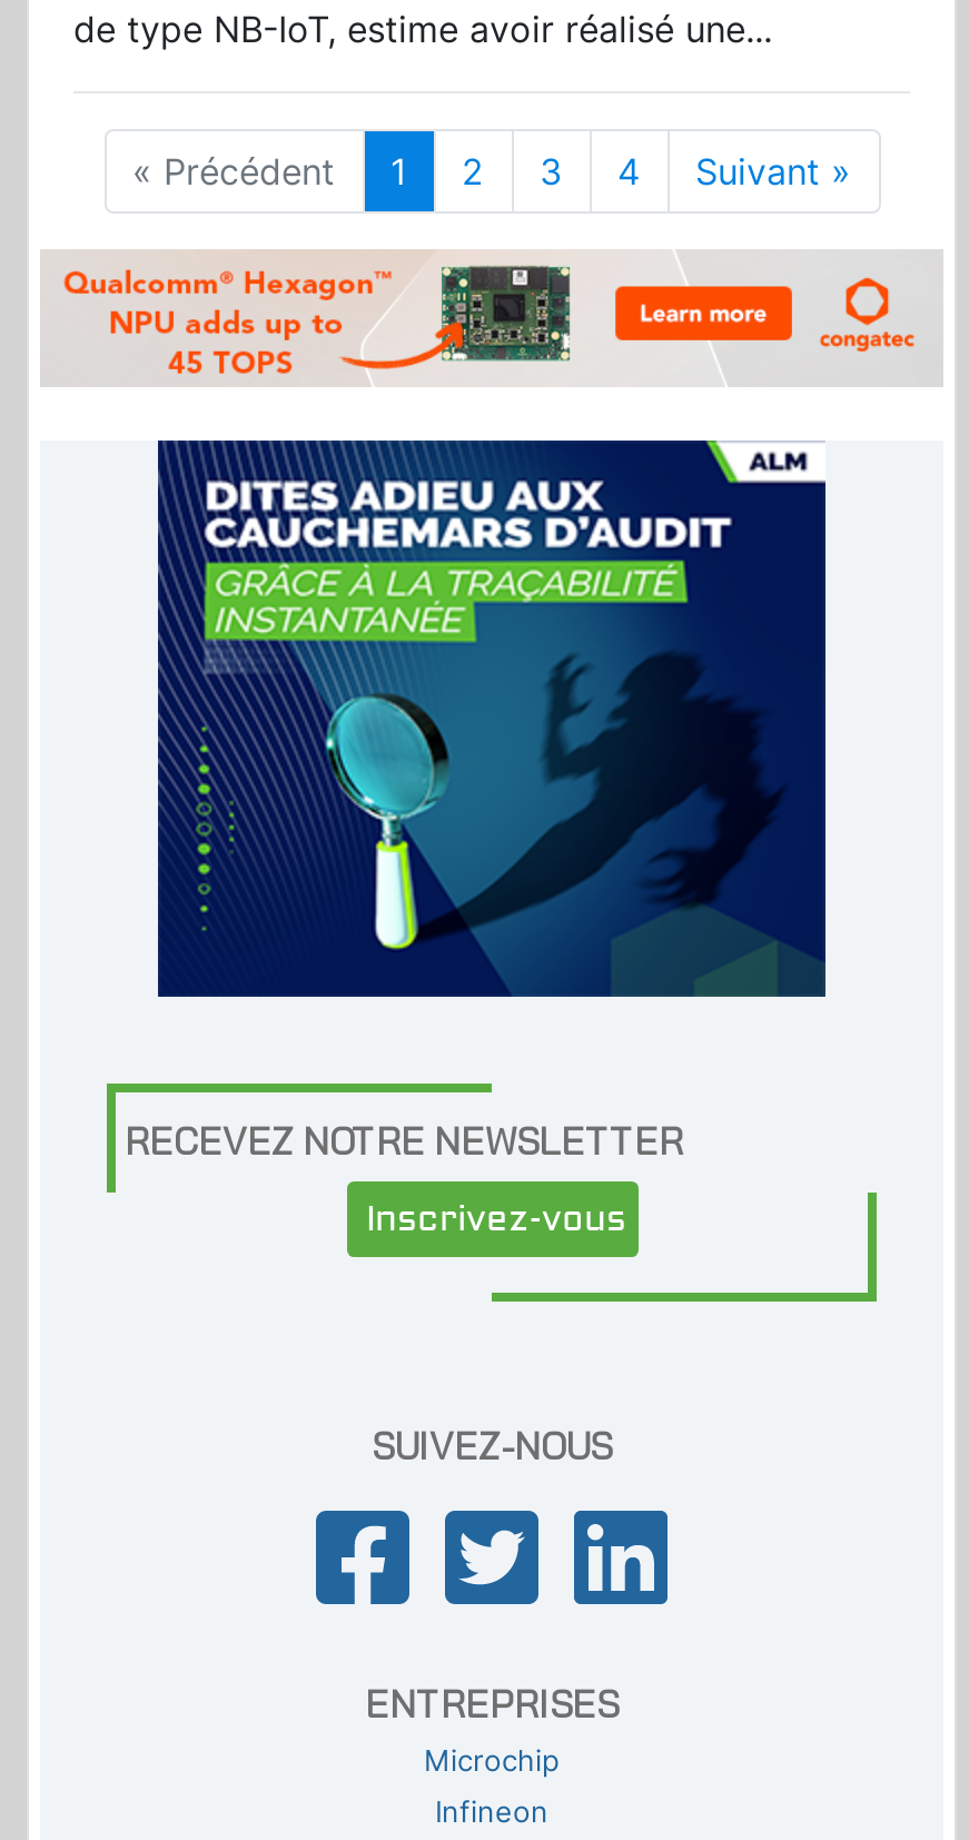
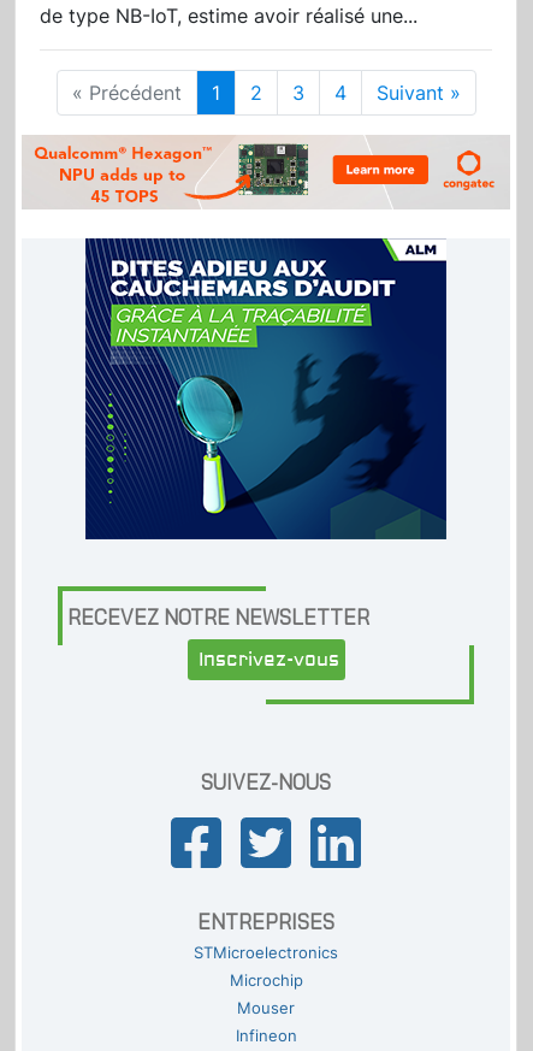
none -> [194,944,338,963] STMicroelectronics
none -> [237,1000,295,1018] Mouser

